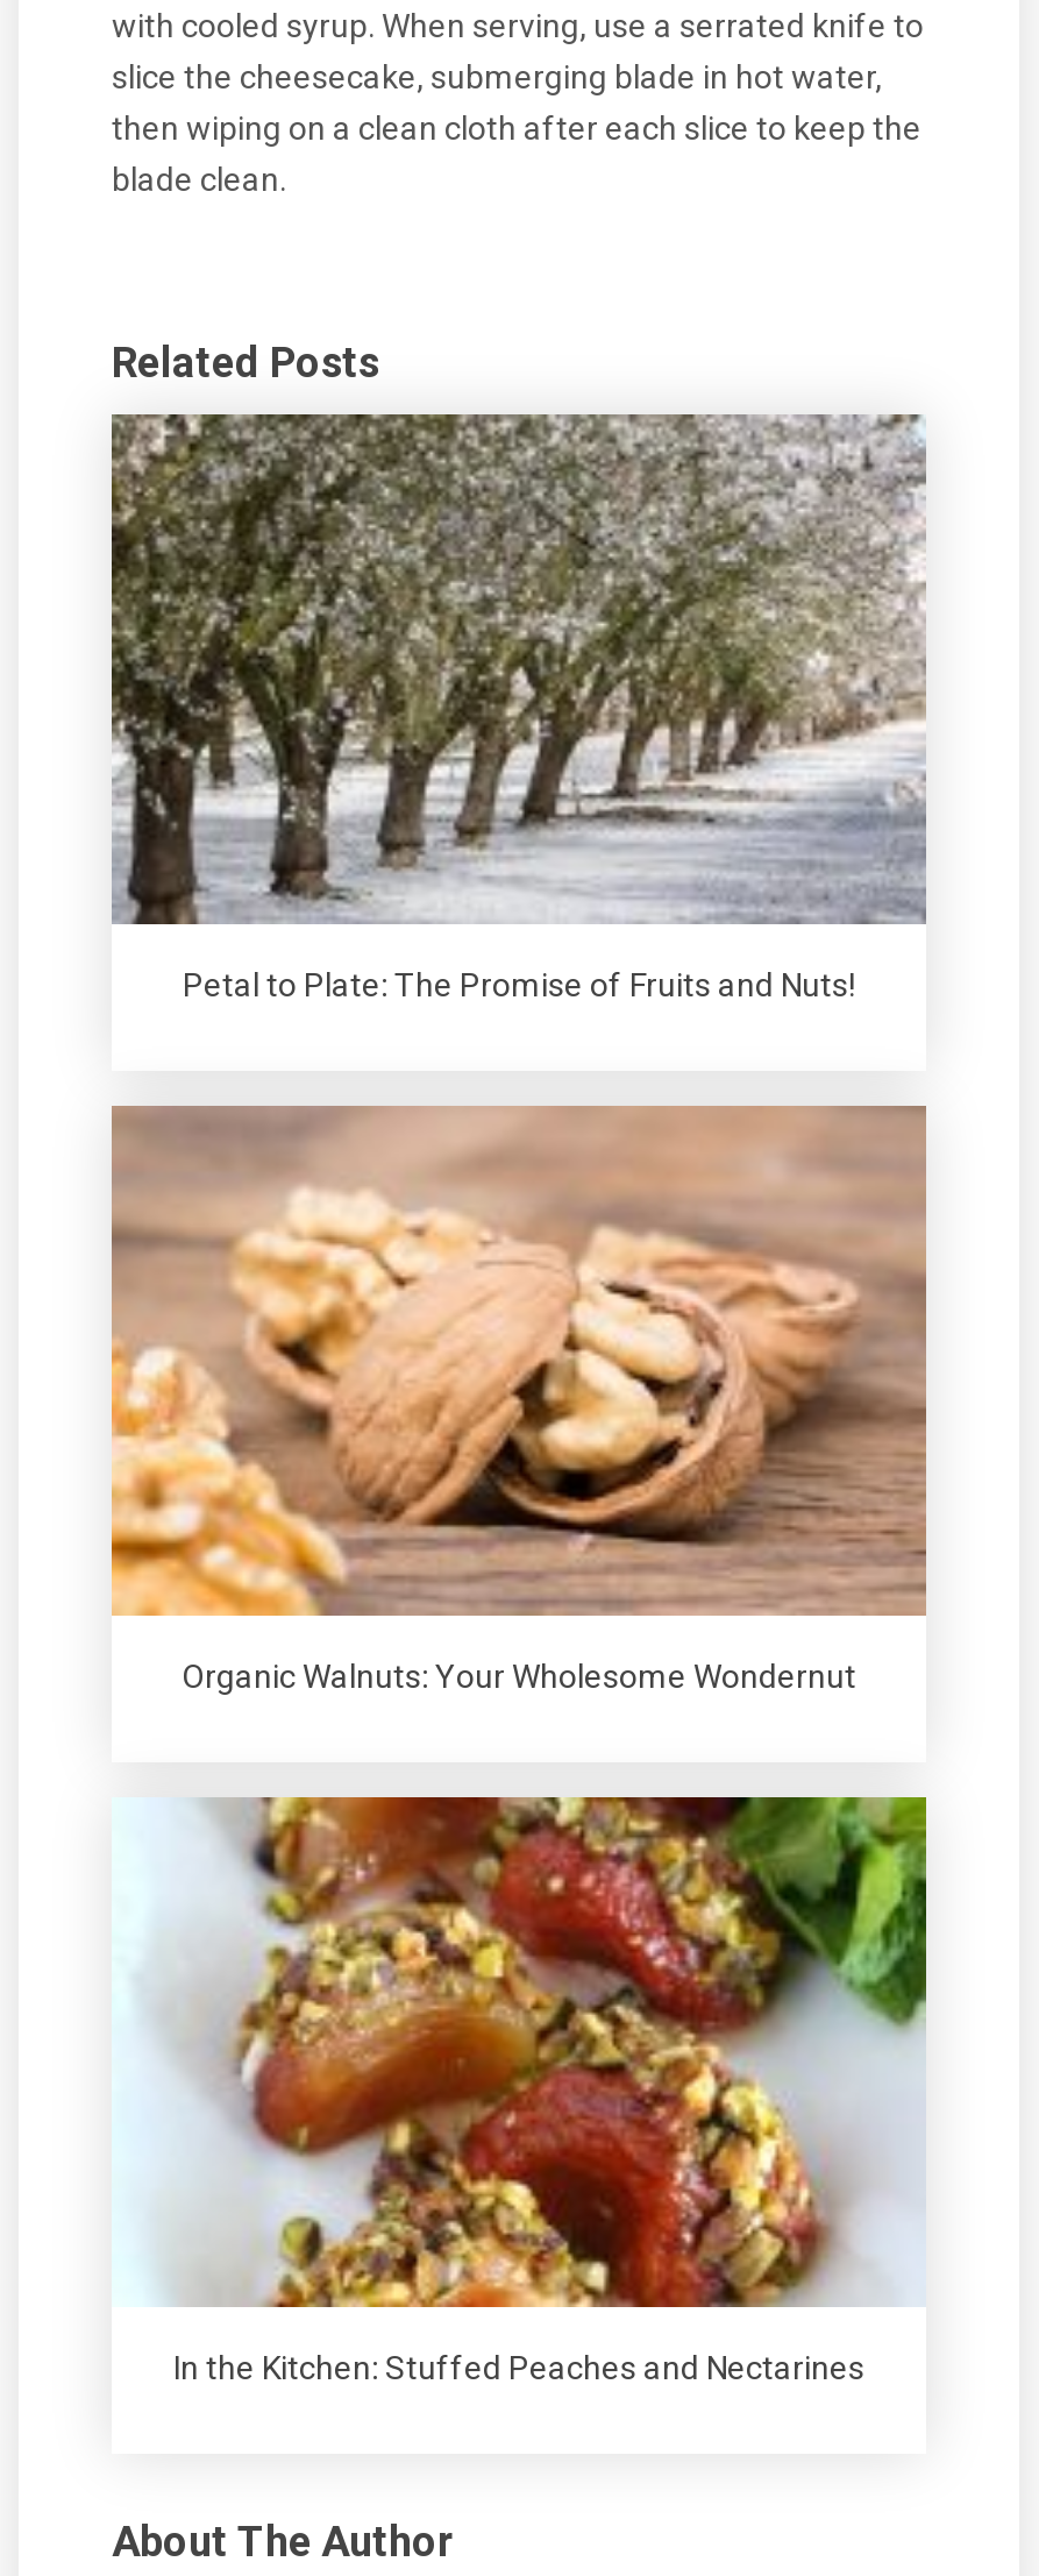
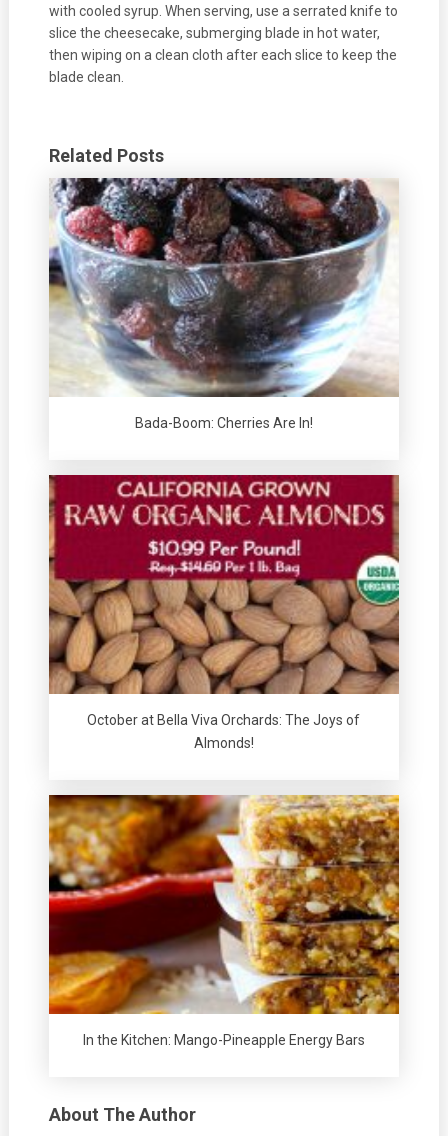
[109,414,928,1004] [image] | Petal to Plate: The Promise of Fruits and Nuts! -> [49,178,399,431] [image] | Bada-Boom: Cherries Are In!
[109,1106,928,1695] [image] | Organic Walnuts: Your Wholesome Wondernut -> [48,475,400,751] [image] | October at Bella Viva Orchards: The Joys of | Almonds!
[112,1795,928,2386] [image] | In the Kitchen: Stuffed Peaches and Nectarines -> [48,794,400,1048] [image] | In the Kitchen: Mango-Pineapple Energy Bars

